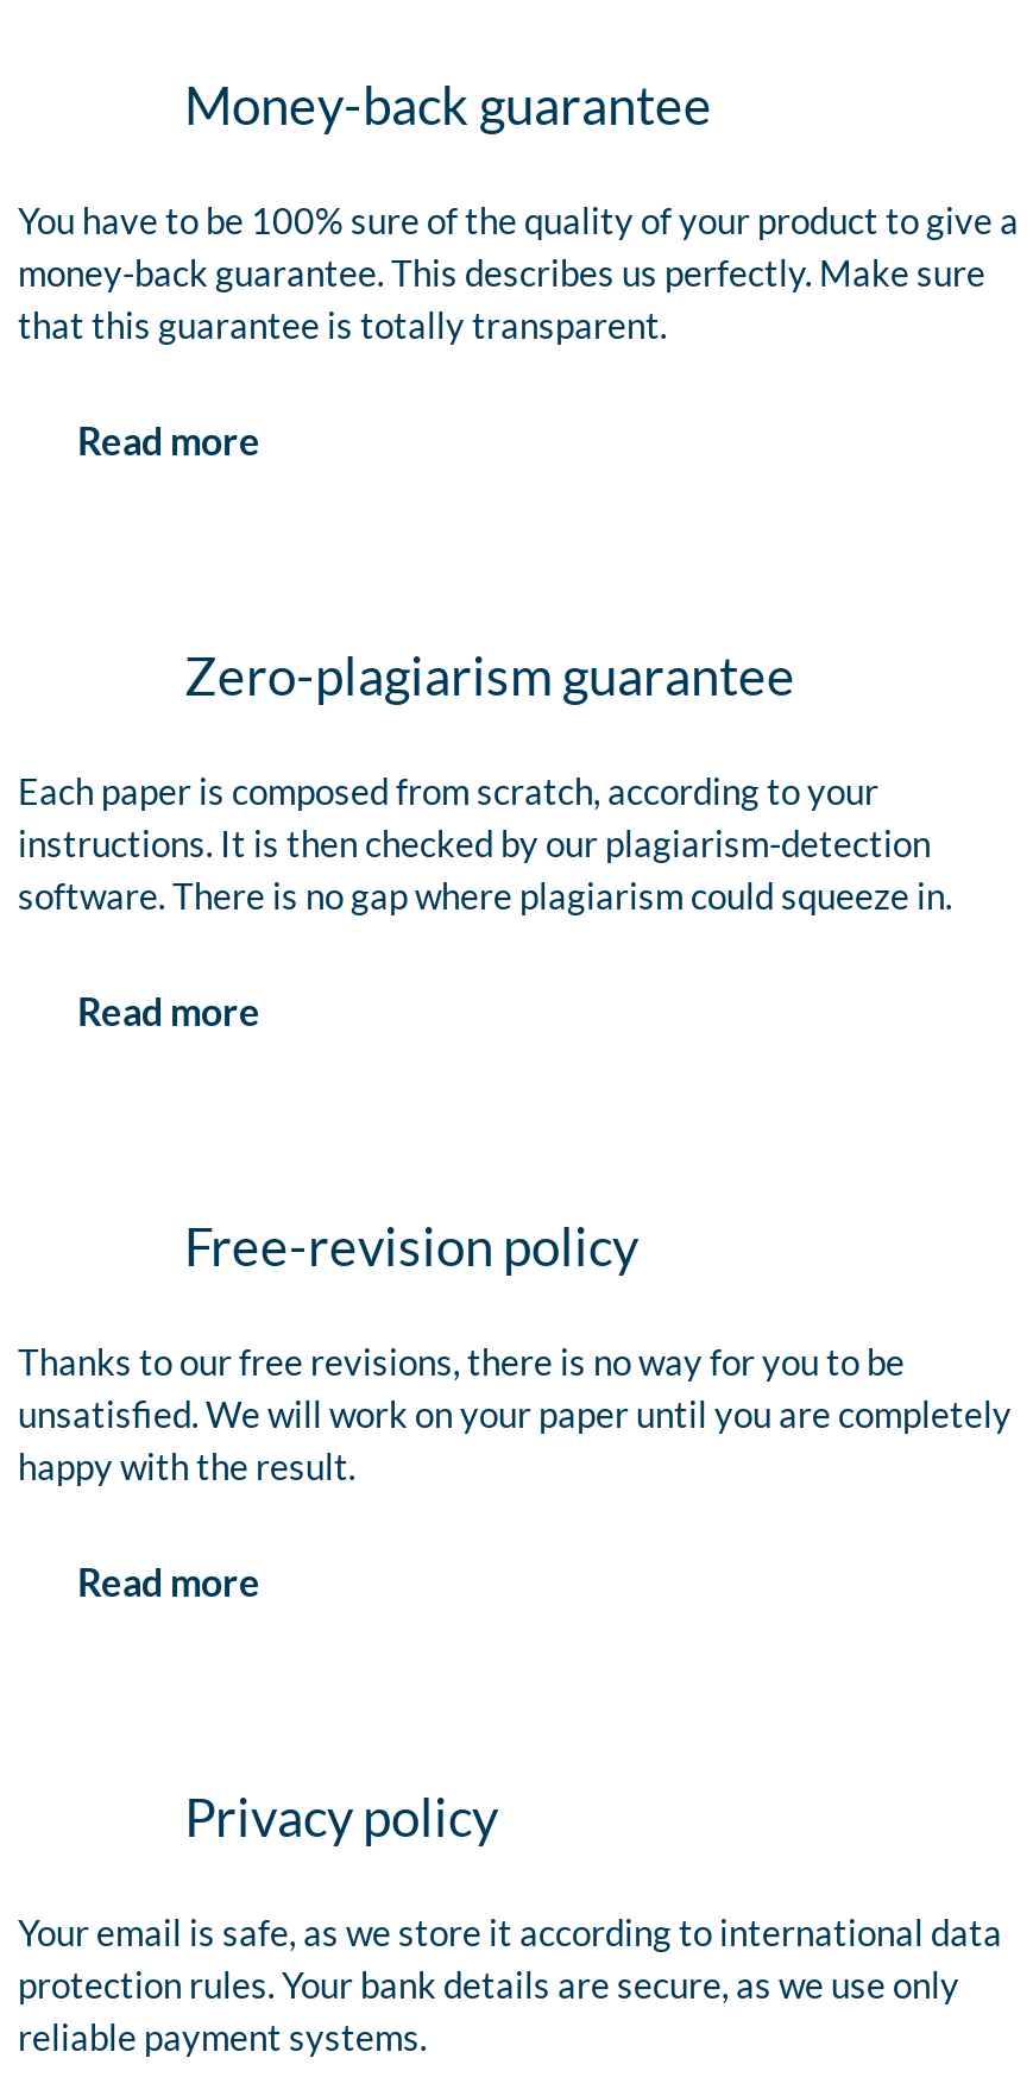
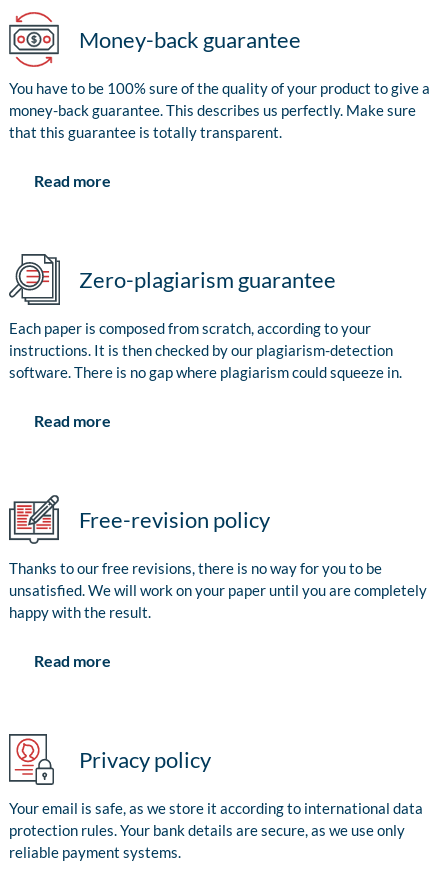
none -> [8,11,60,68] [image]
none -> [8,253,61,306] [image]
none -> [8,494,60,545] [image]
none -> [8,733,55,786] [image]

